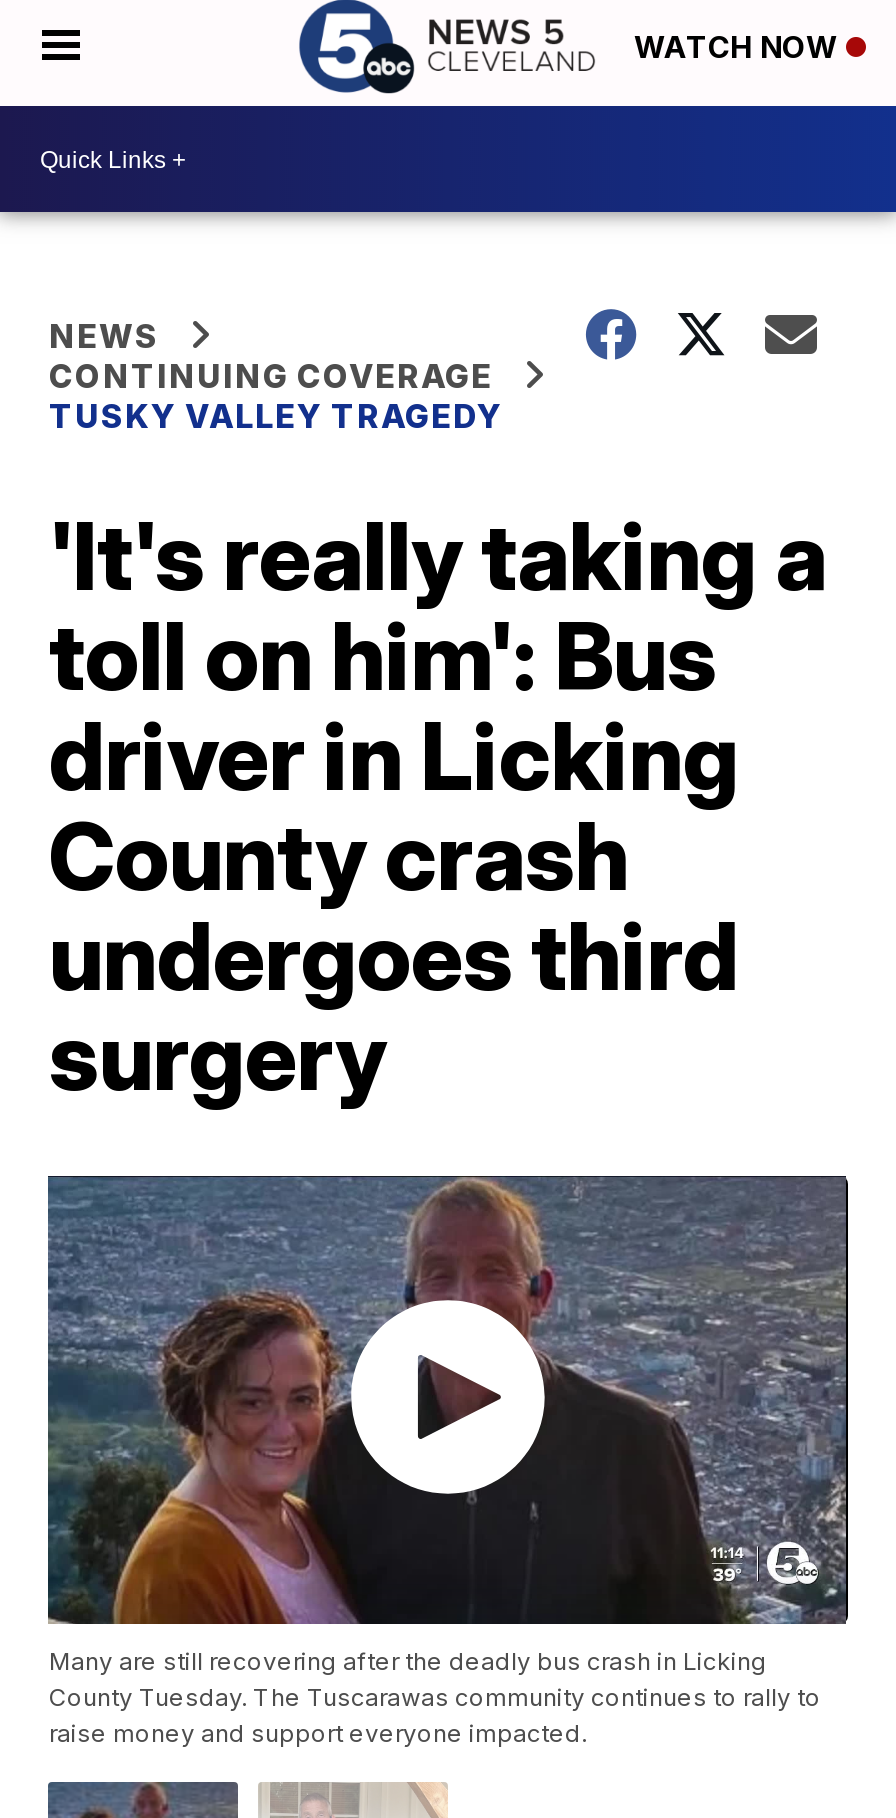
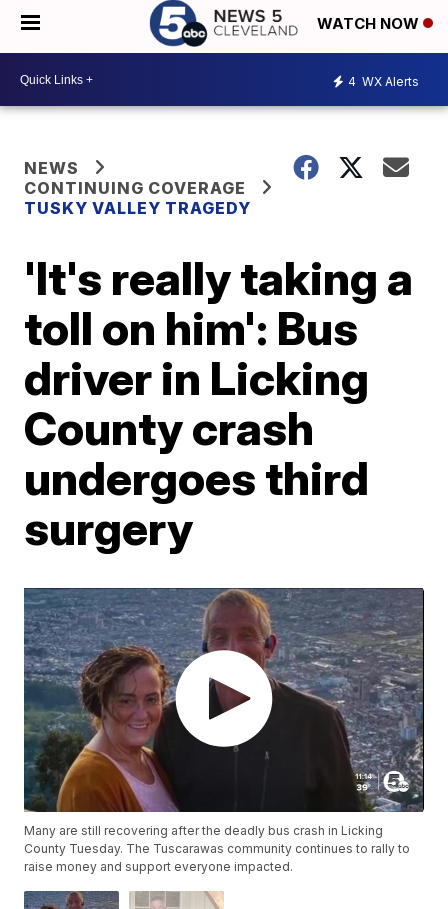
none -> [348,73,419,88] 4 WX Alerts

